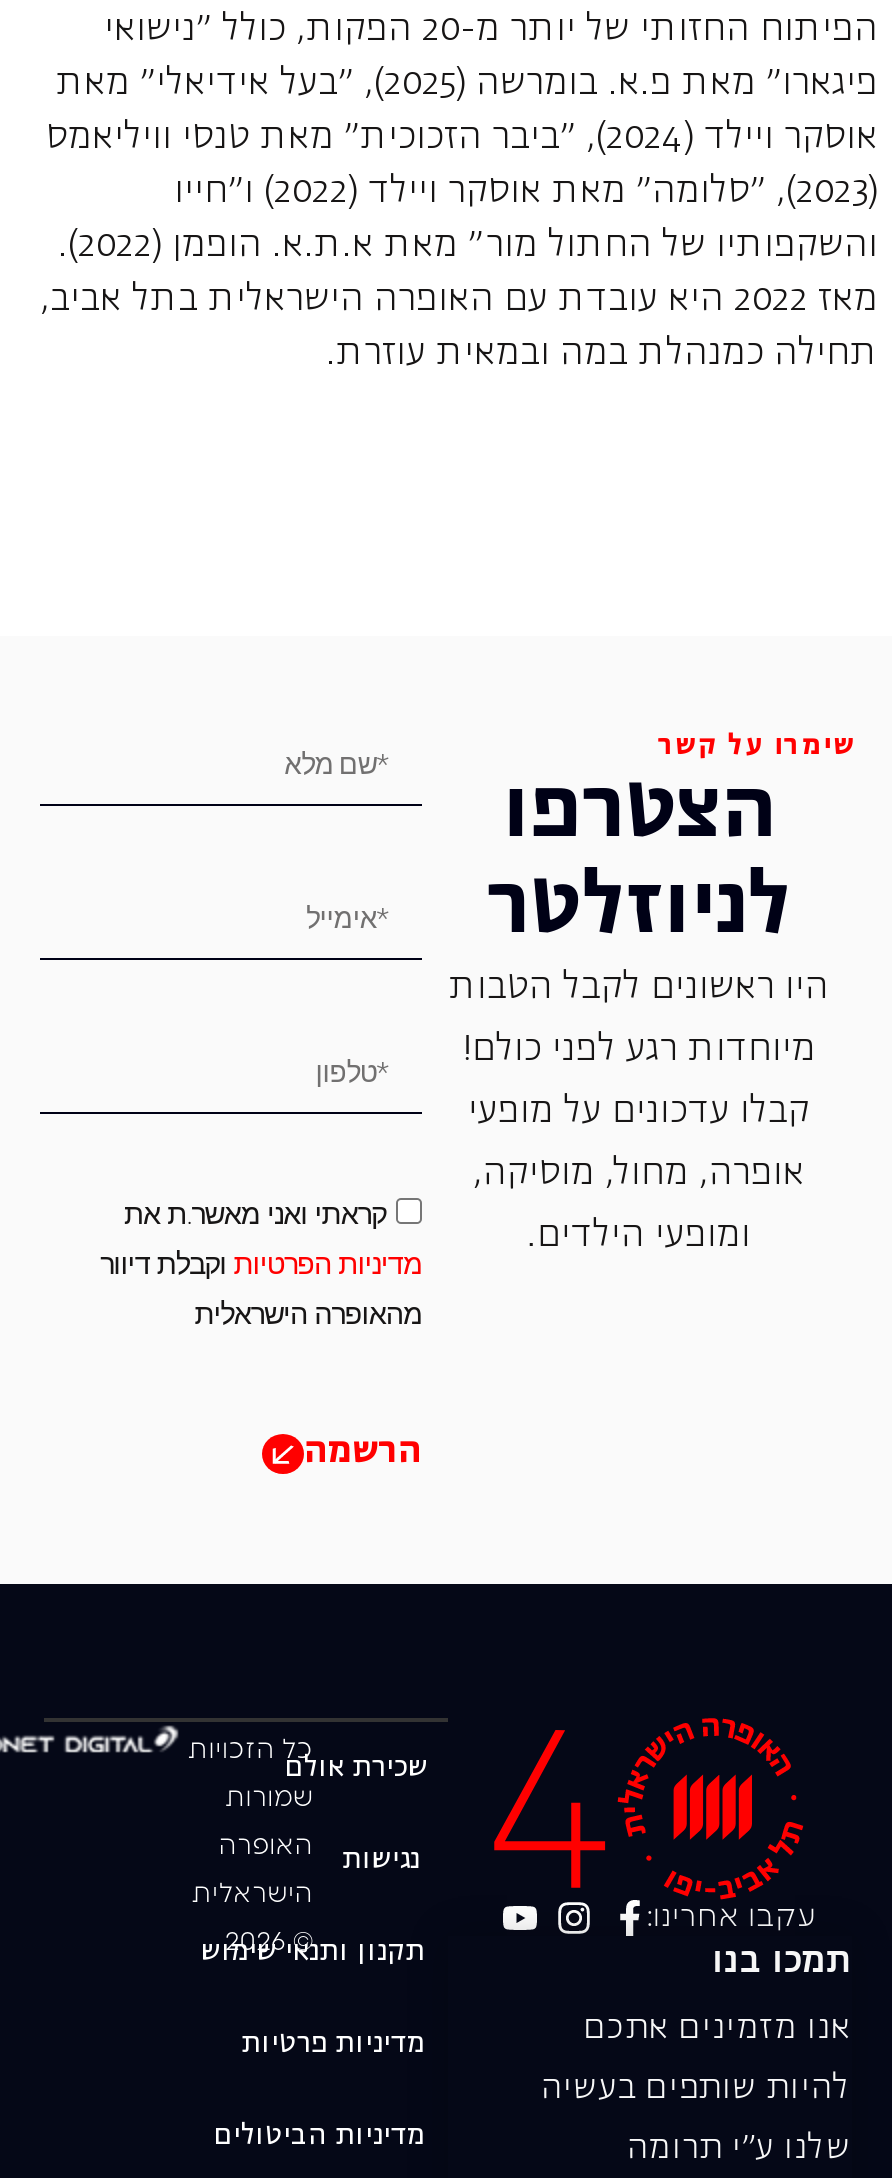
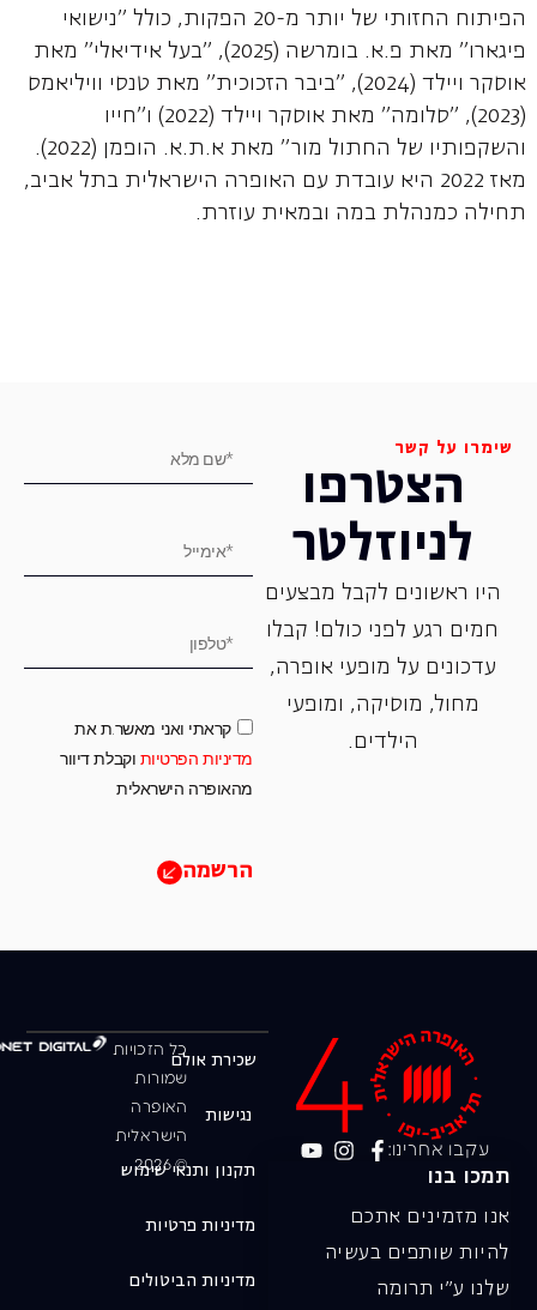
[449,969,829,1005] היו ראשונים לקבל הטבות -> [265,582,501,603] היו ראשונים לקבל מבצעים
[462,1031,816,1067] מיוחדות רגע לפני כולם! -> [267,619,499,641] חמים רגע לפני כולם! קבלו
[468,1093,810,1129] קבלו עדכונים על מופעי -> [270,656,496,678] עדכונים על מופעי אופרה,
[473,1155,805,1191] אופרה, מחול, מוסיקה, -> [286,693,479,715] מחול, מוסיקה, ומופעי
[527,1217,751,1253] ומופעי הילדים. -> [347,731,418,752] הילדים.

